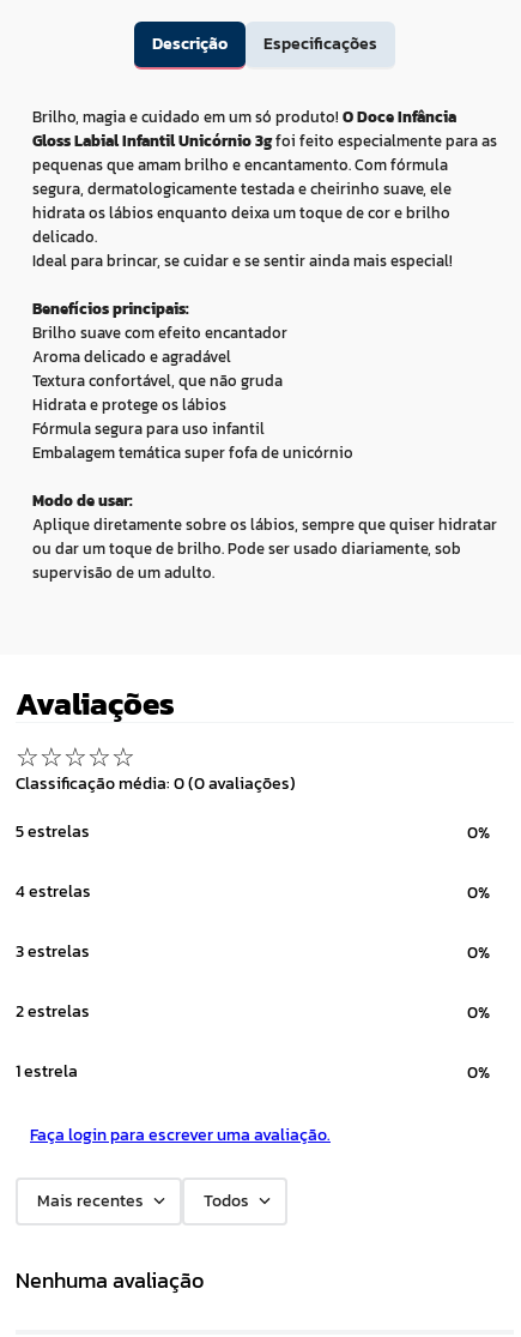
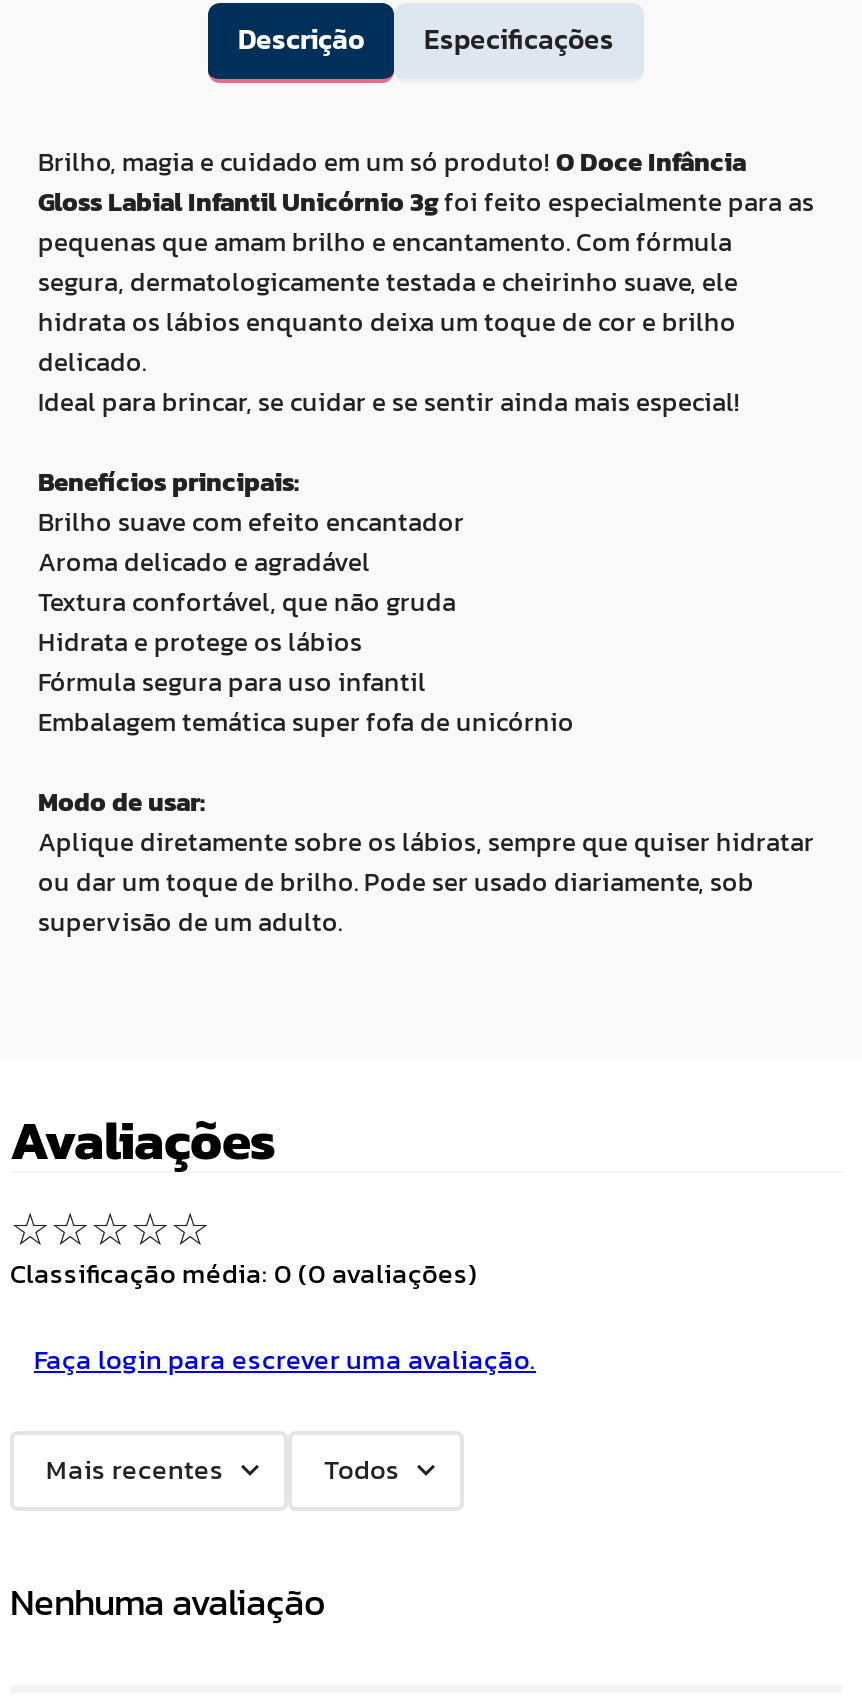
[16,819,490,1083] 5 estrelas | 0% | 4 estrelas | 0% | 3 estrelas | 0% | 2 estrelas | 0% | 1 estrela | 0% -> none

